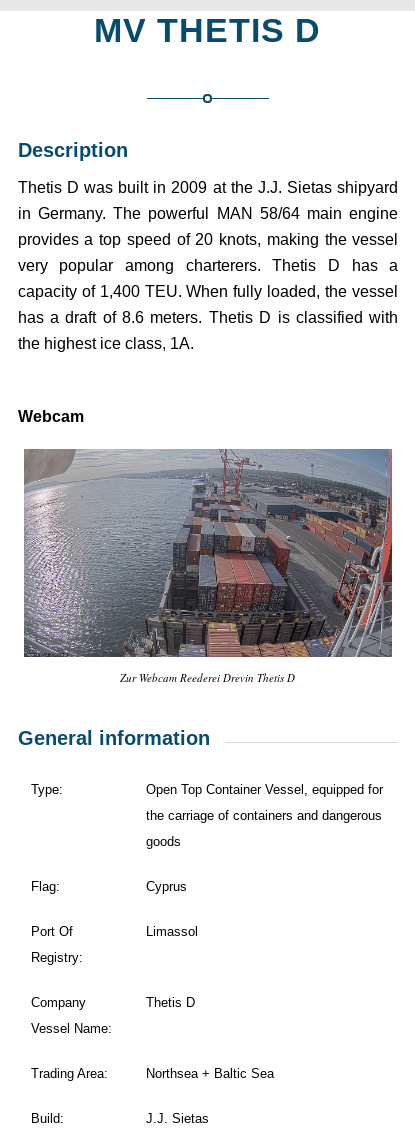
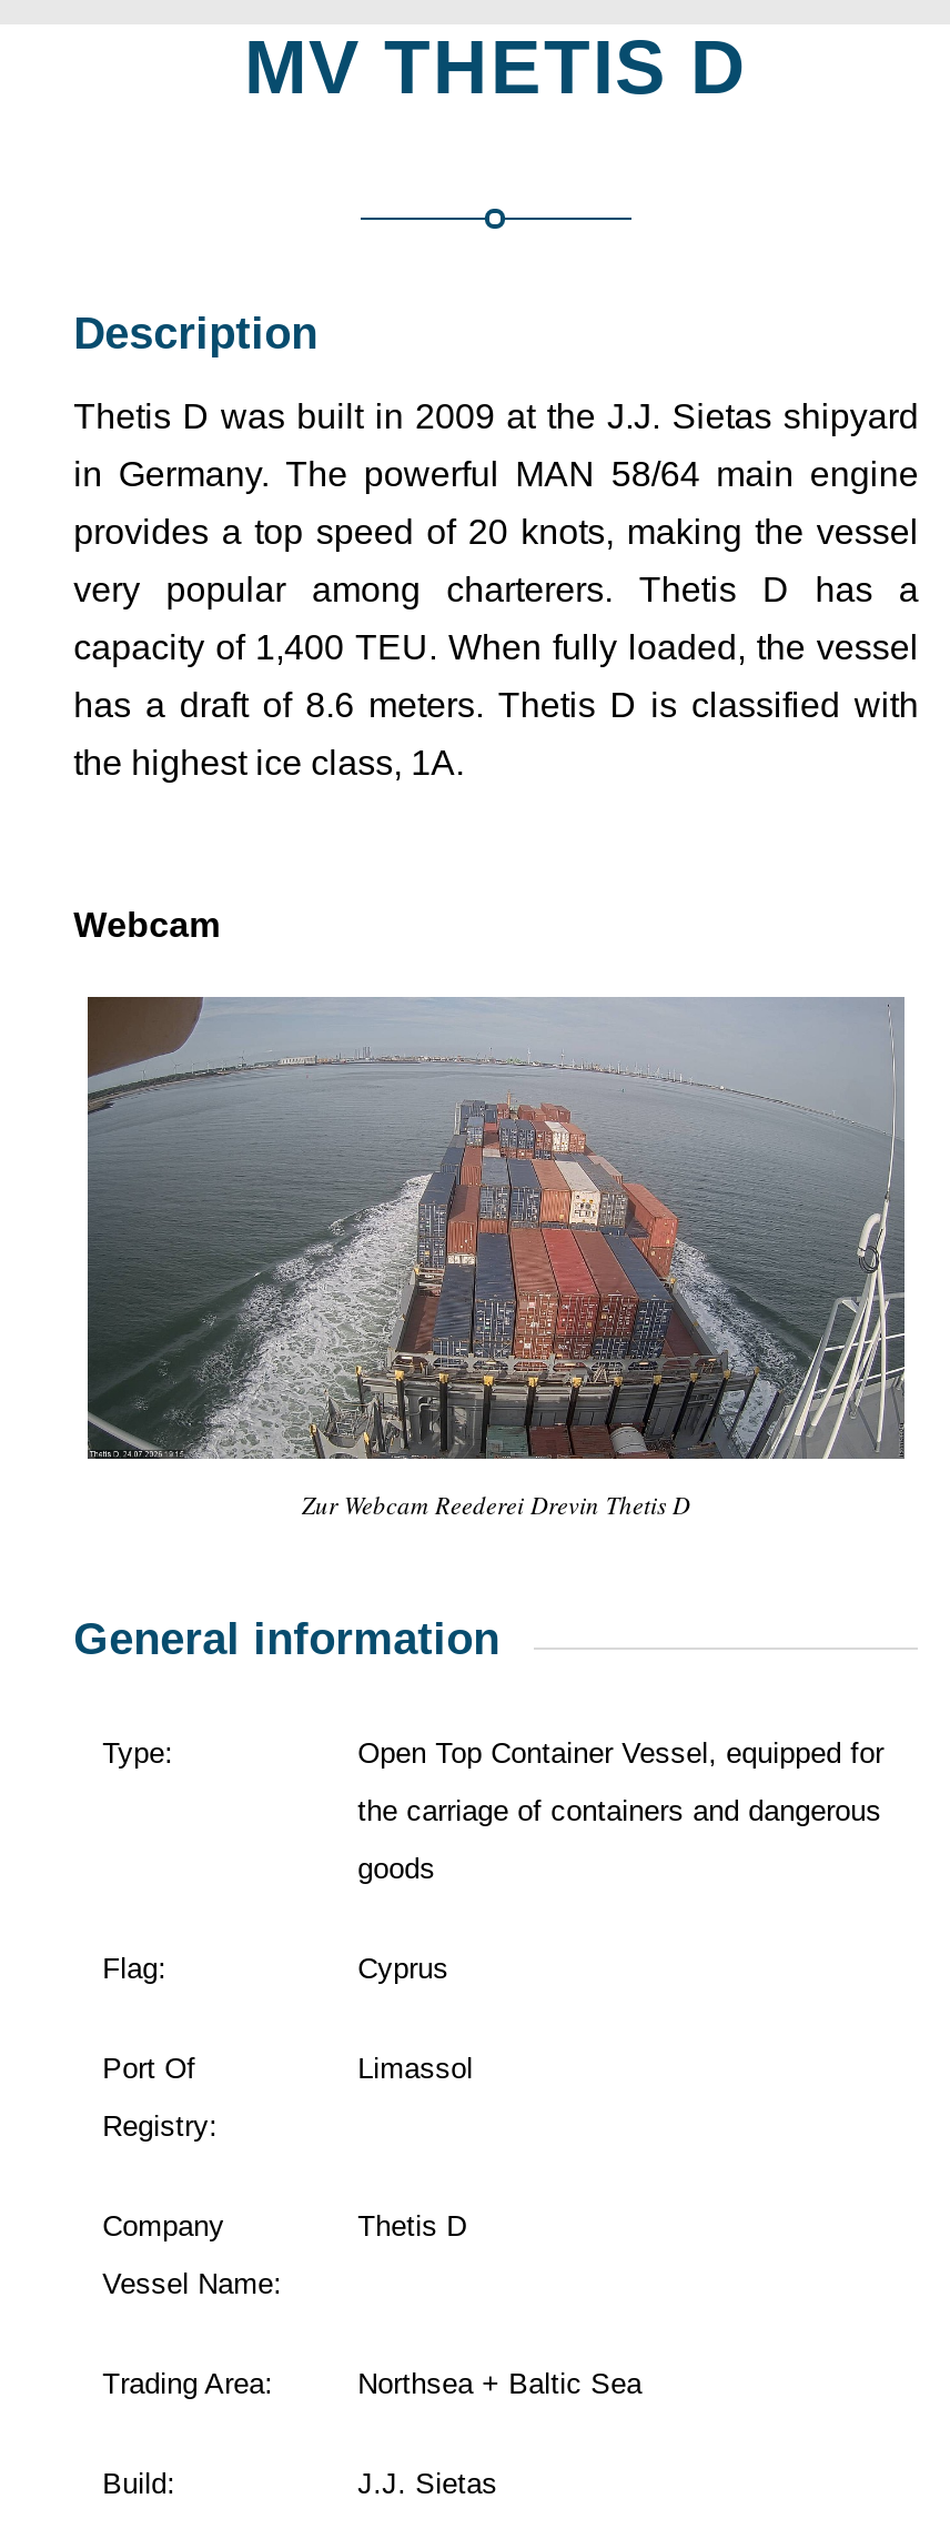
[23,448,393,658] [image] -> [85,995,907,1461] [image]

